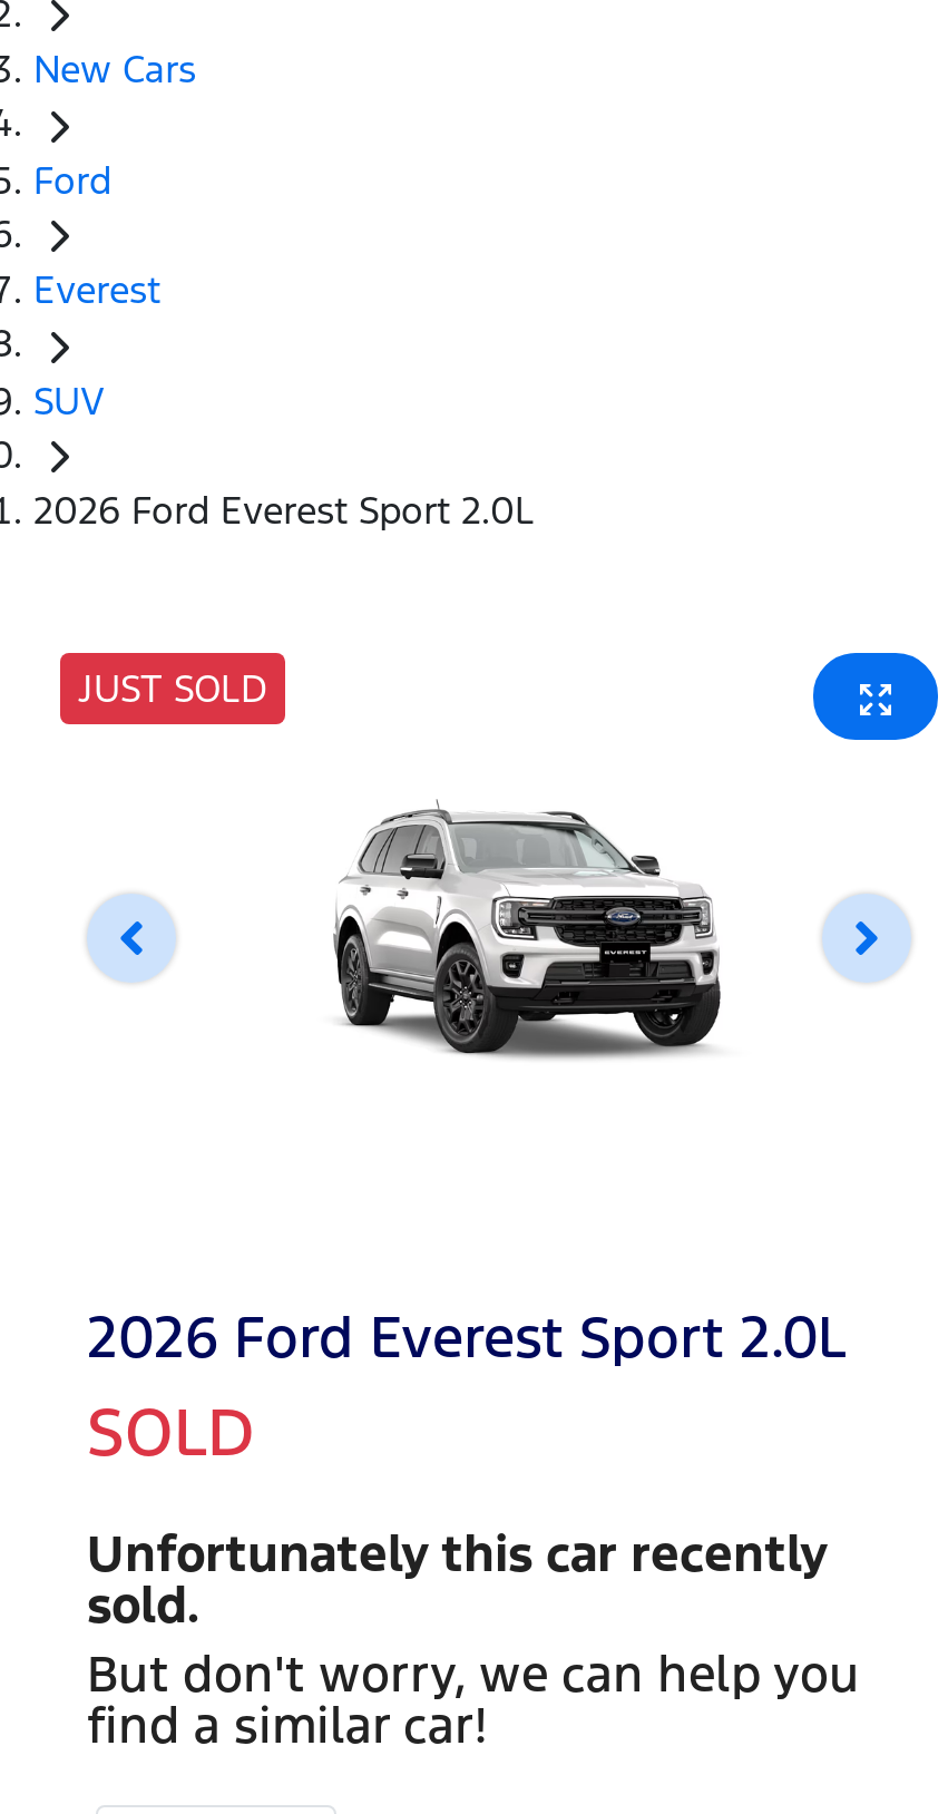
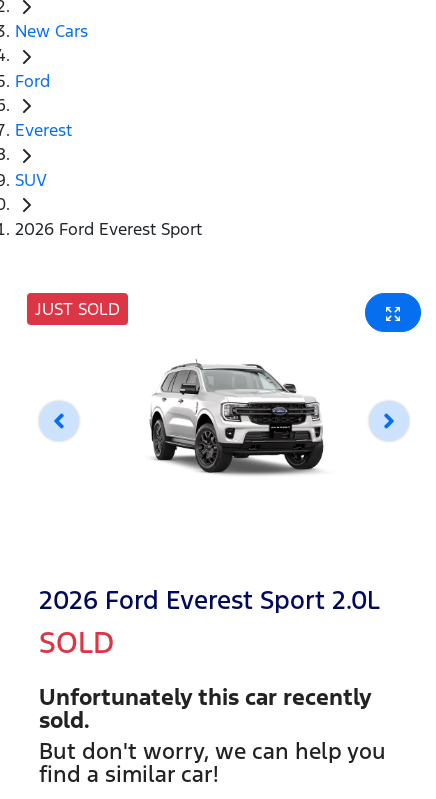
[33,486,535,536] 2026 Ford Everest Sport 2.0L -> [15,218,202,240] 2026 Ford Everest Sport

